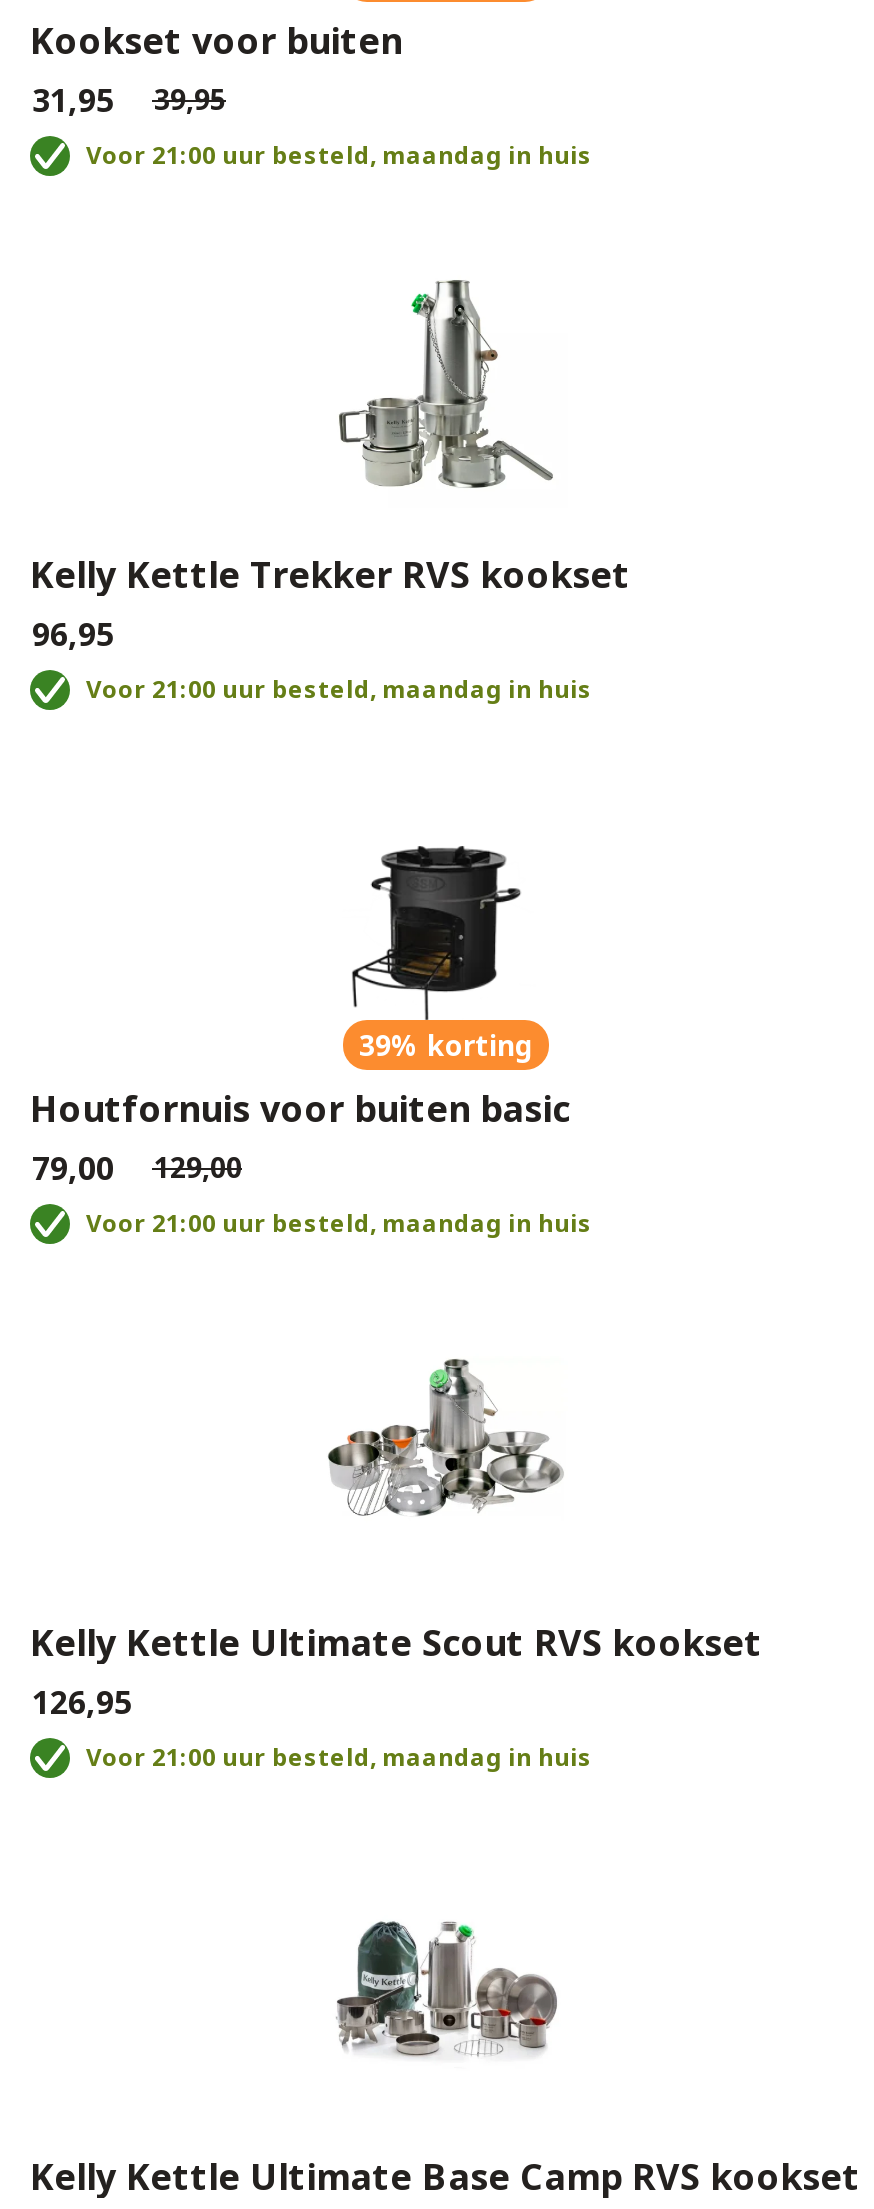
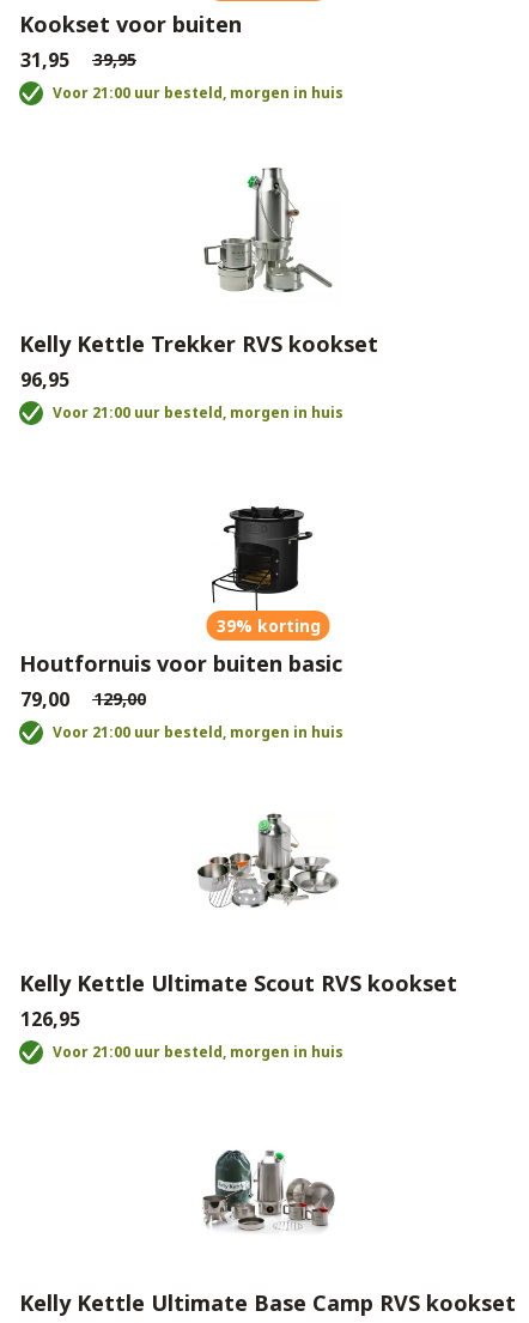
[86,138,592,172] Voor 21:00 uur besteld, maandag in huis -> [53,83,343,103] Voor 21:00 uur besteld, morgen in huis
[86,672,592,706] Voor 21:00 uur besteld, maandag in huis -> [53,402,343,423] Voor 21:00 uur besteld, morgen in huis
[86,1206,592,1240] Voor 21:00 uur besteld, maandag in huis -> [53,722,343,742] Voor 21:00 uur besteld, morgen in huis
[86,1740,592,1774] Voor 21:00 uur besteld, maandag in huis -> [53,1042,343,1062] Voor 21:00 uur besteld, morgen in huis

